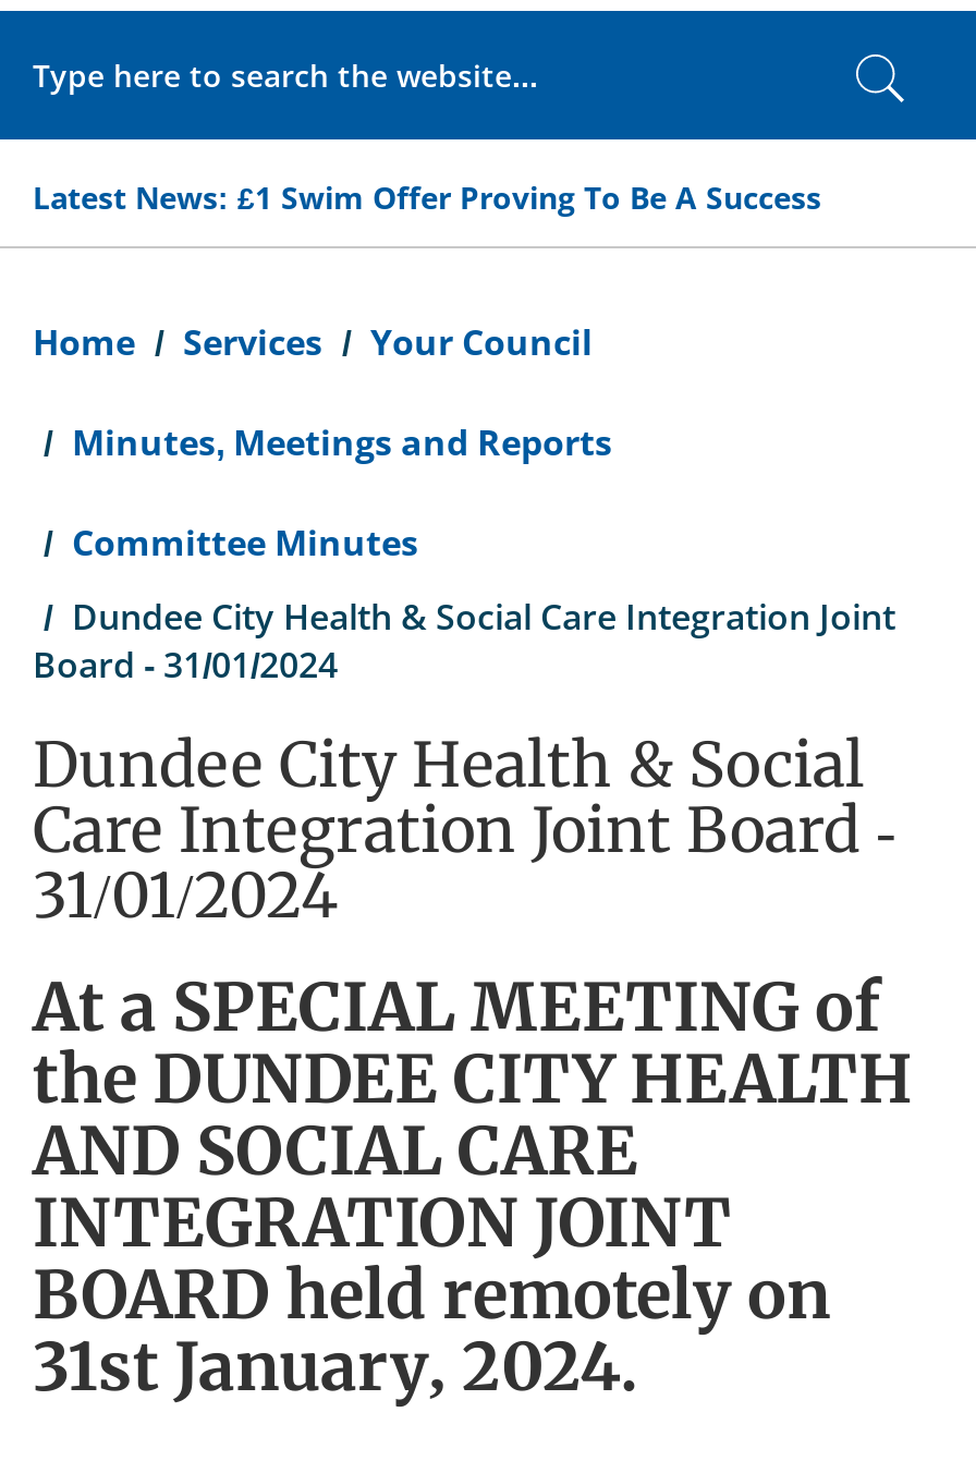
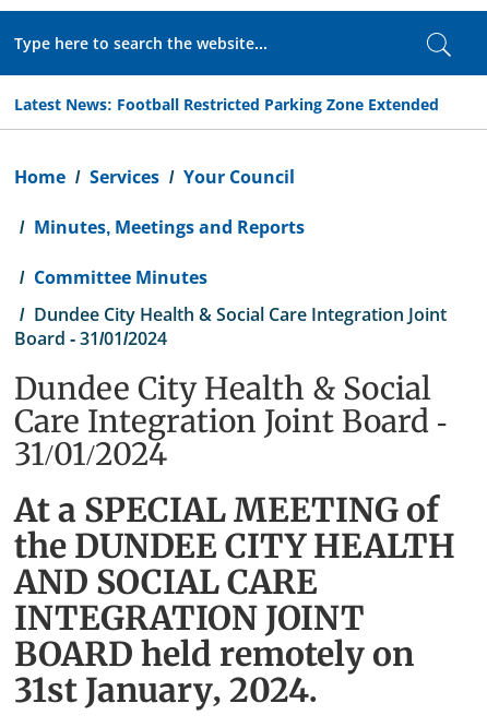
[33,176,821,218] Latest News: £1 Swim Offer Proving To Be A Success -> [14,94,439,115] Latest News: Football Restricted Parking Zone Extended

